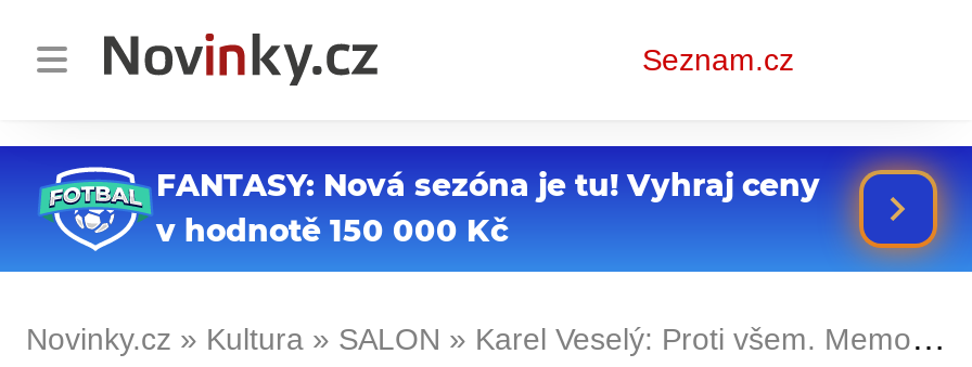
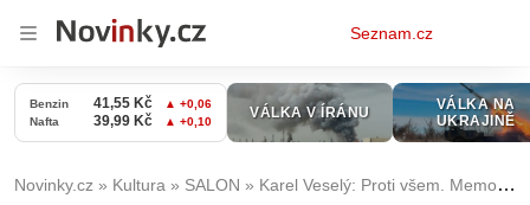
[7,144,965,274] [image] -> [4,81,526,148] [image]

